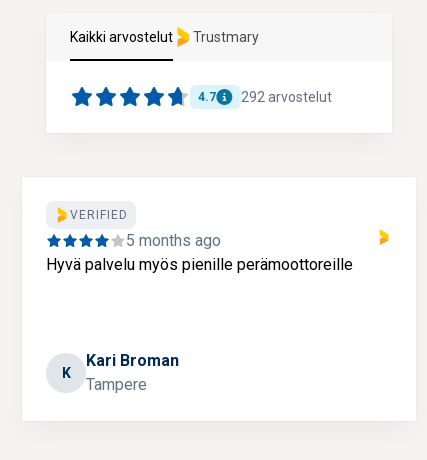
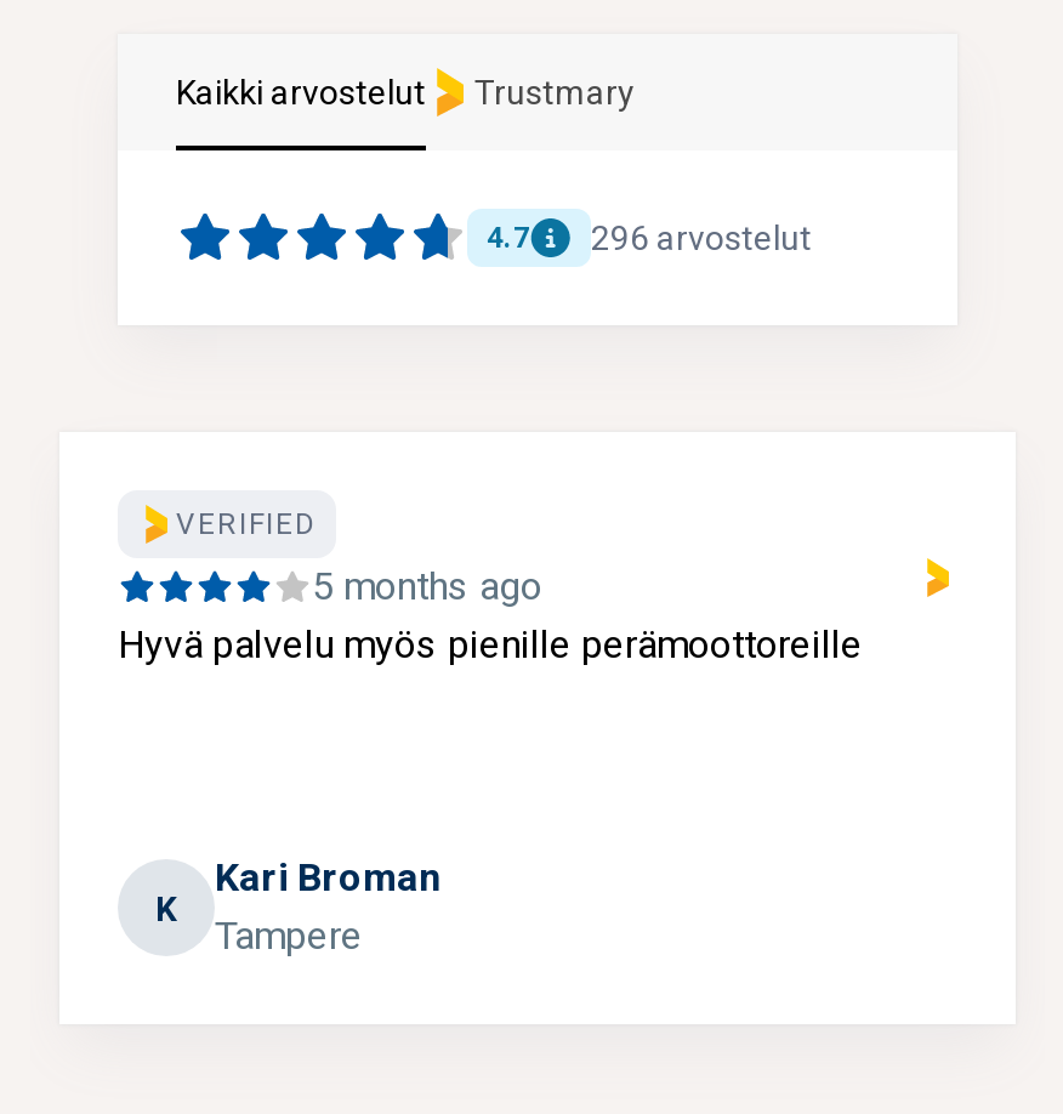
[198,89,332,105] 4.7 292 arvostelut -> [487,217,812,256] 4.7 296 arvostelut

